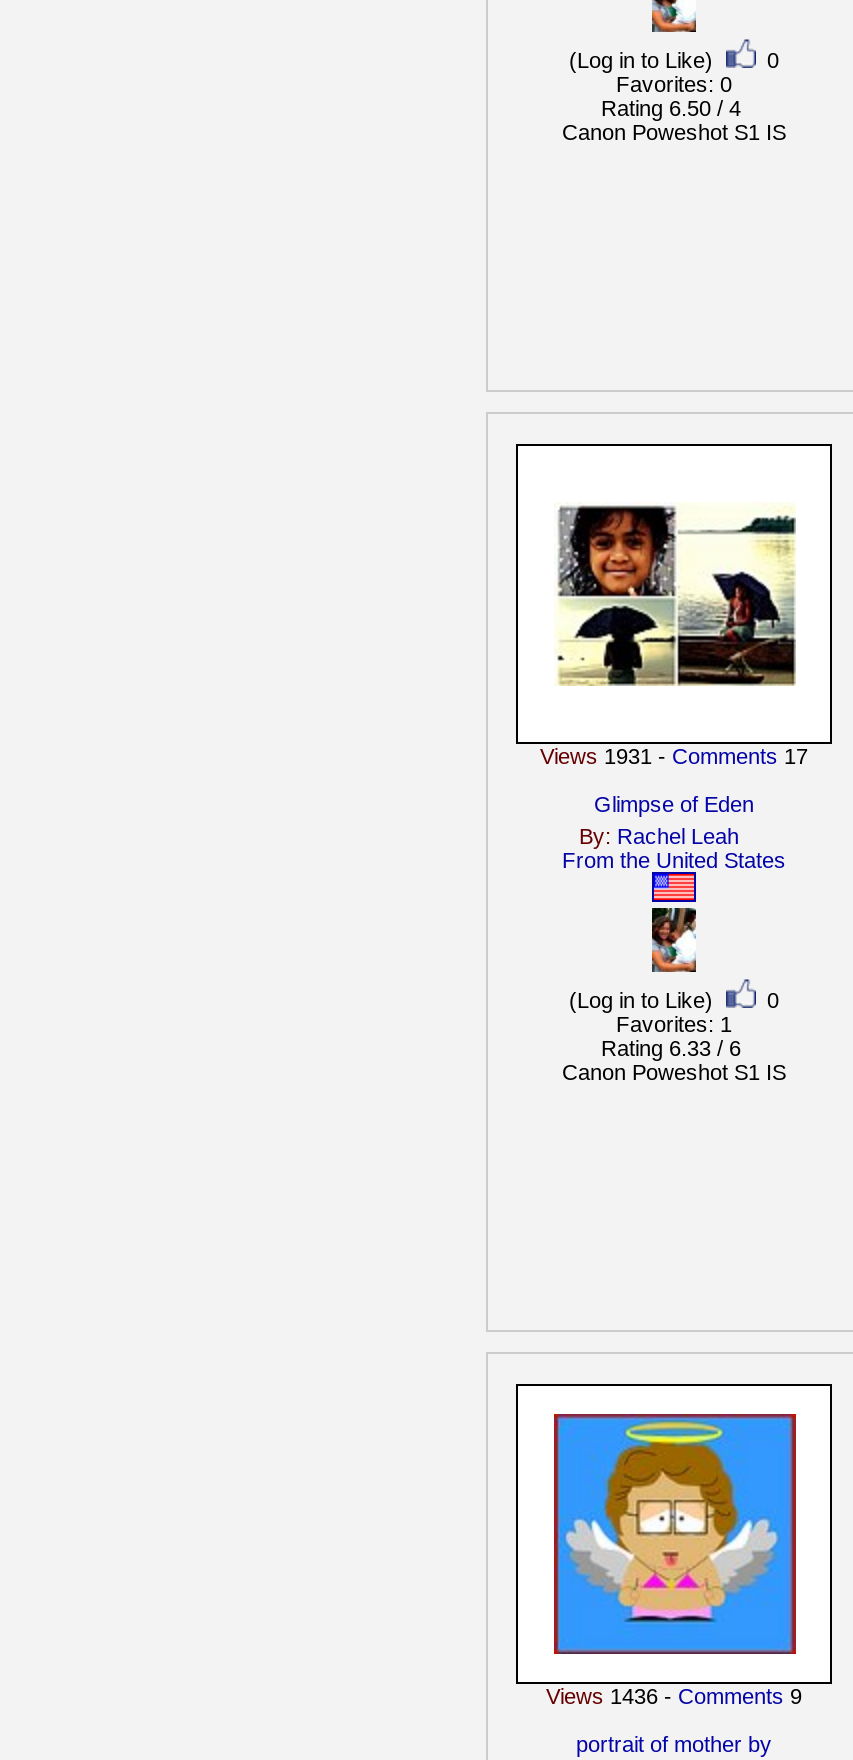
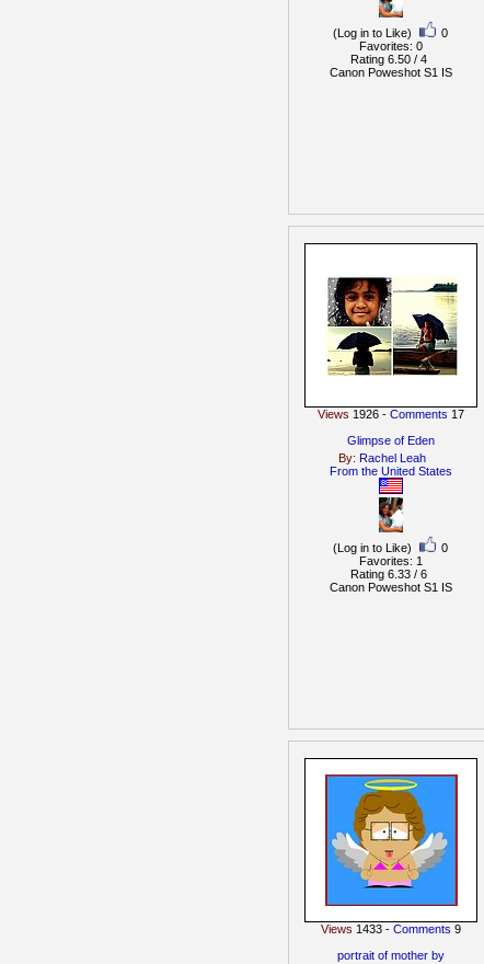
[540,744,808,768] Views1931 -Comments17 -> [318,408,464,421] Views1926 -Comments17
[546,1684,802,1708] Views1436 -Comments9 -> [321,922,461,936] Views1433 -Comments9

